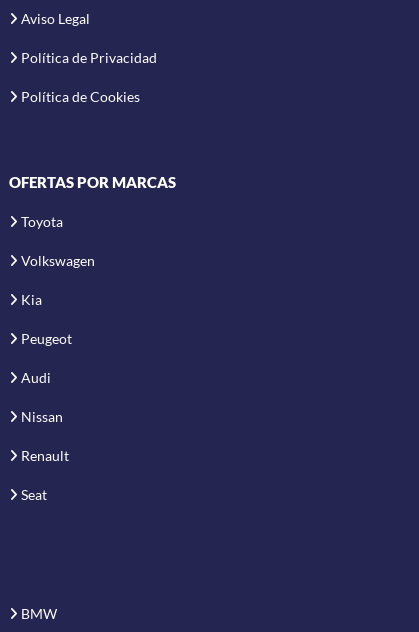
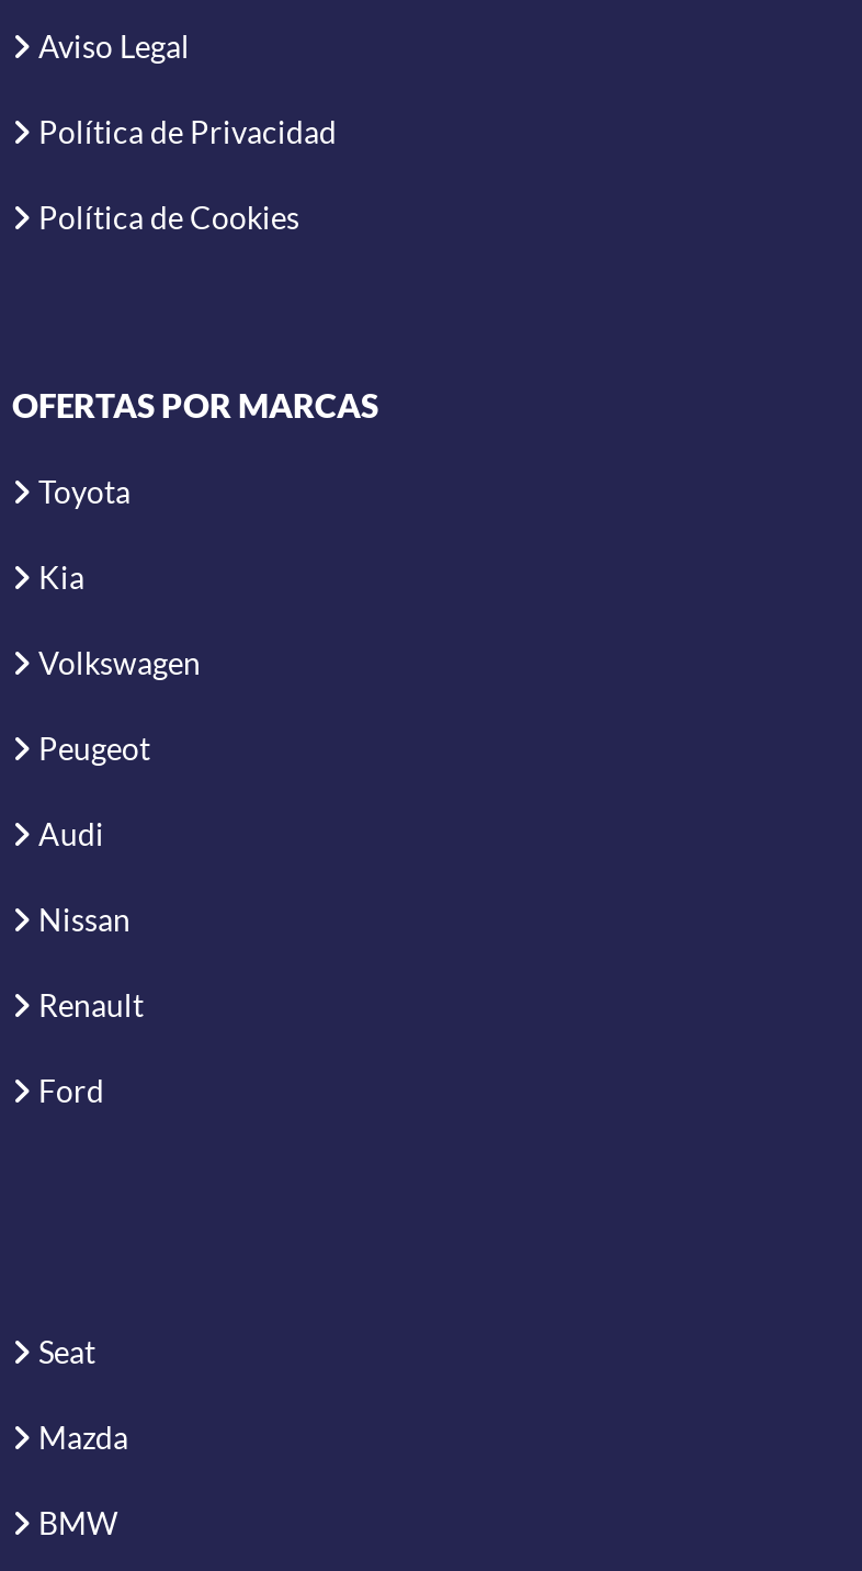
moved [21,291,42,308] -> [38,559,84,596]: Kia
none -> [38,1072,104,1109] Ford
moved [21,486,47,503] -> [38,1333,95,1370]: Seat
none -> [38,1419,128,1456] Mazda

